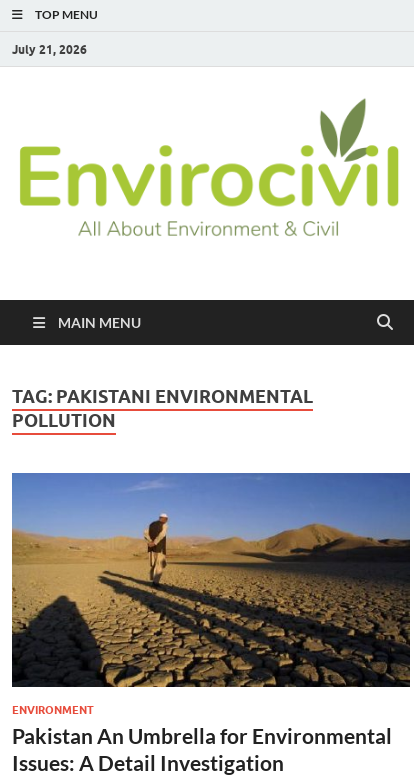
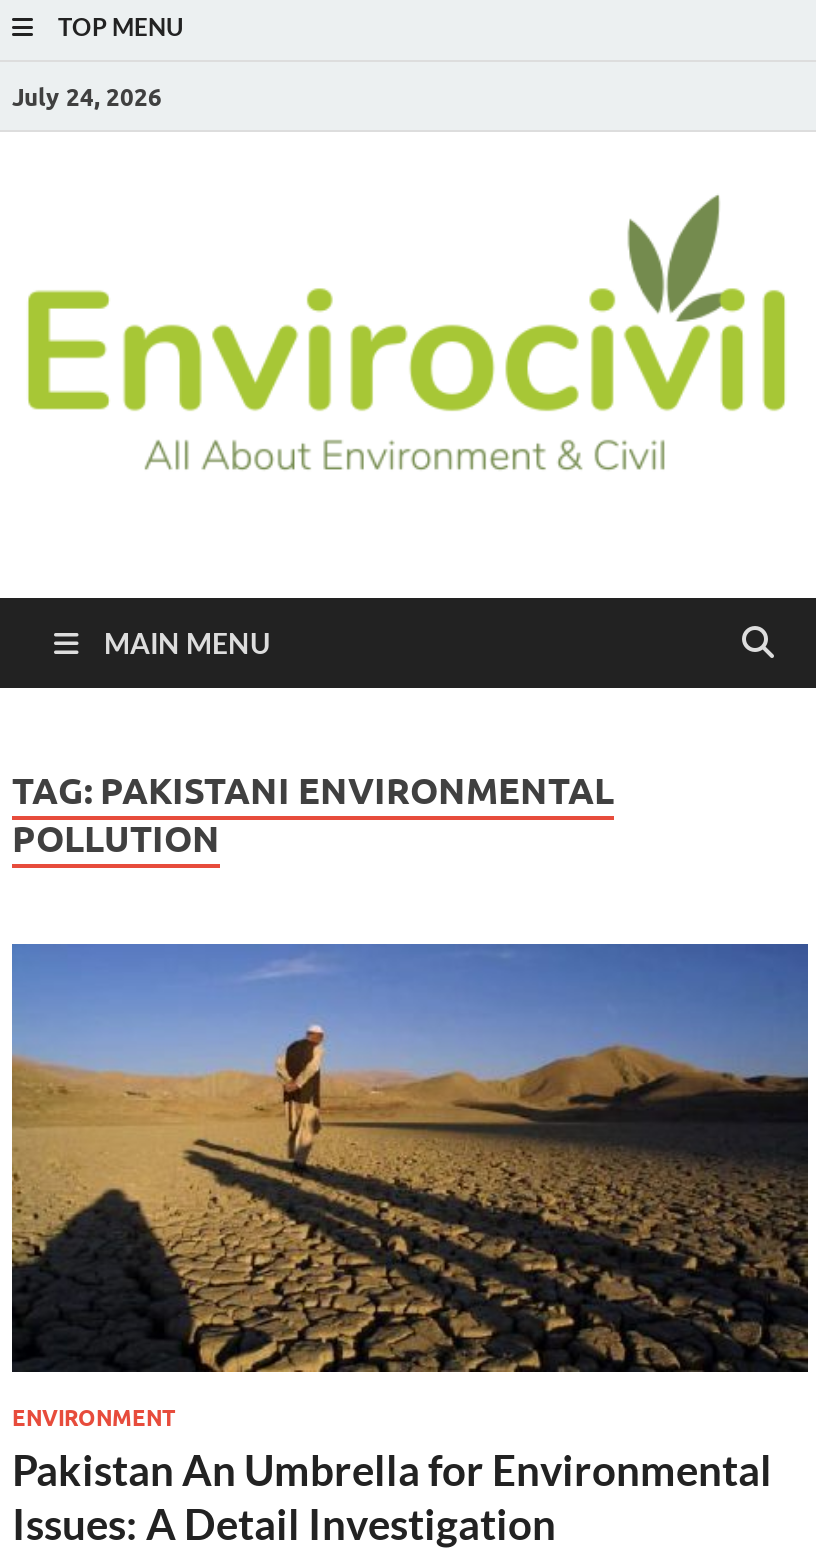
[12,41,87,56] July 21, 2026 -> [12,81,162,111] July 24, 2026

